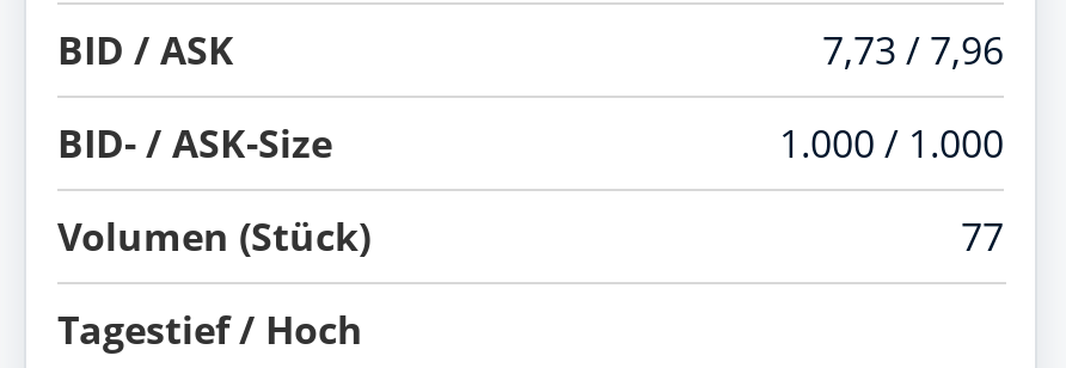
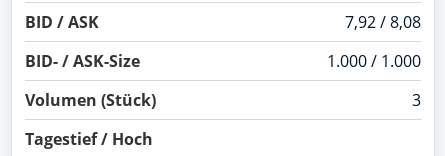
[822,24,1004,77] 7,73 / 7,96 -> [345,11,421,33] 7,92 / 8,08
[961,211,1004,263] 77 -> [412,89,421,111] 3

